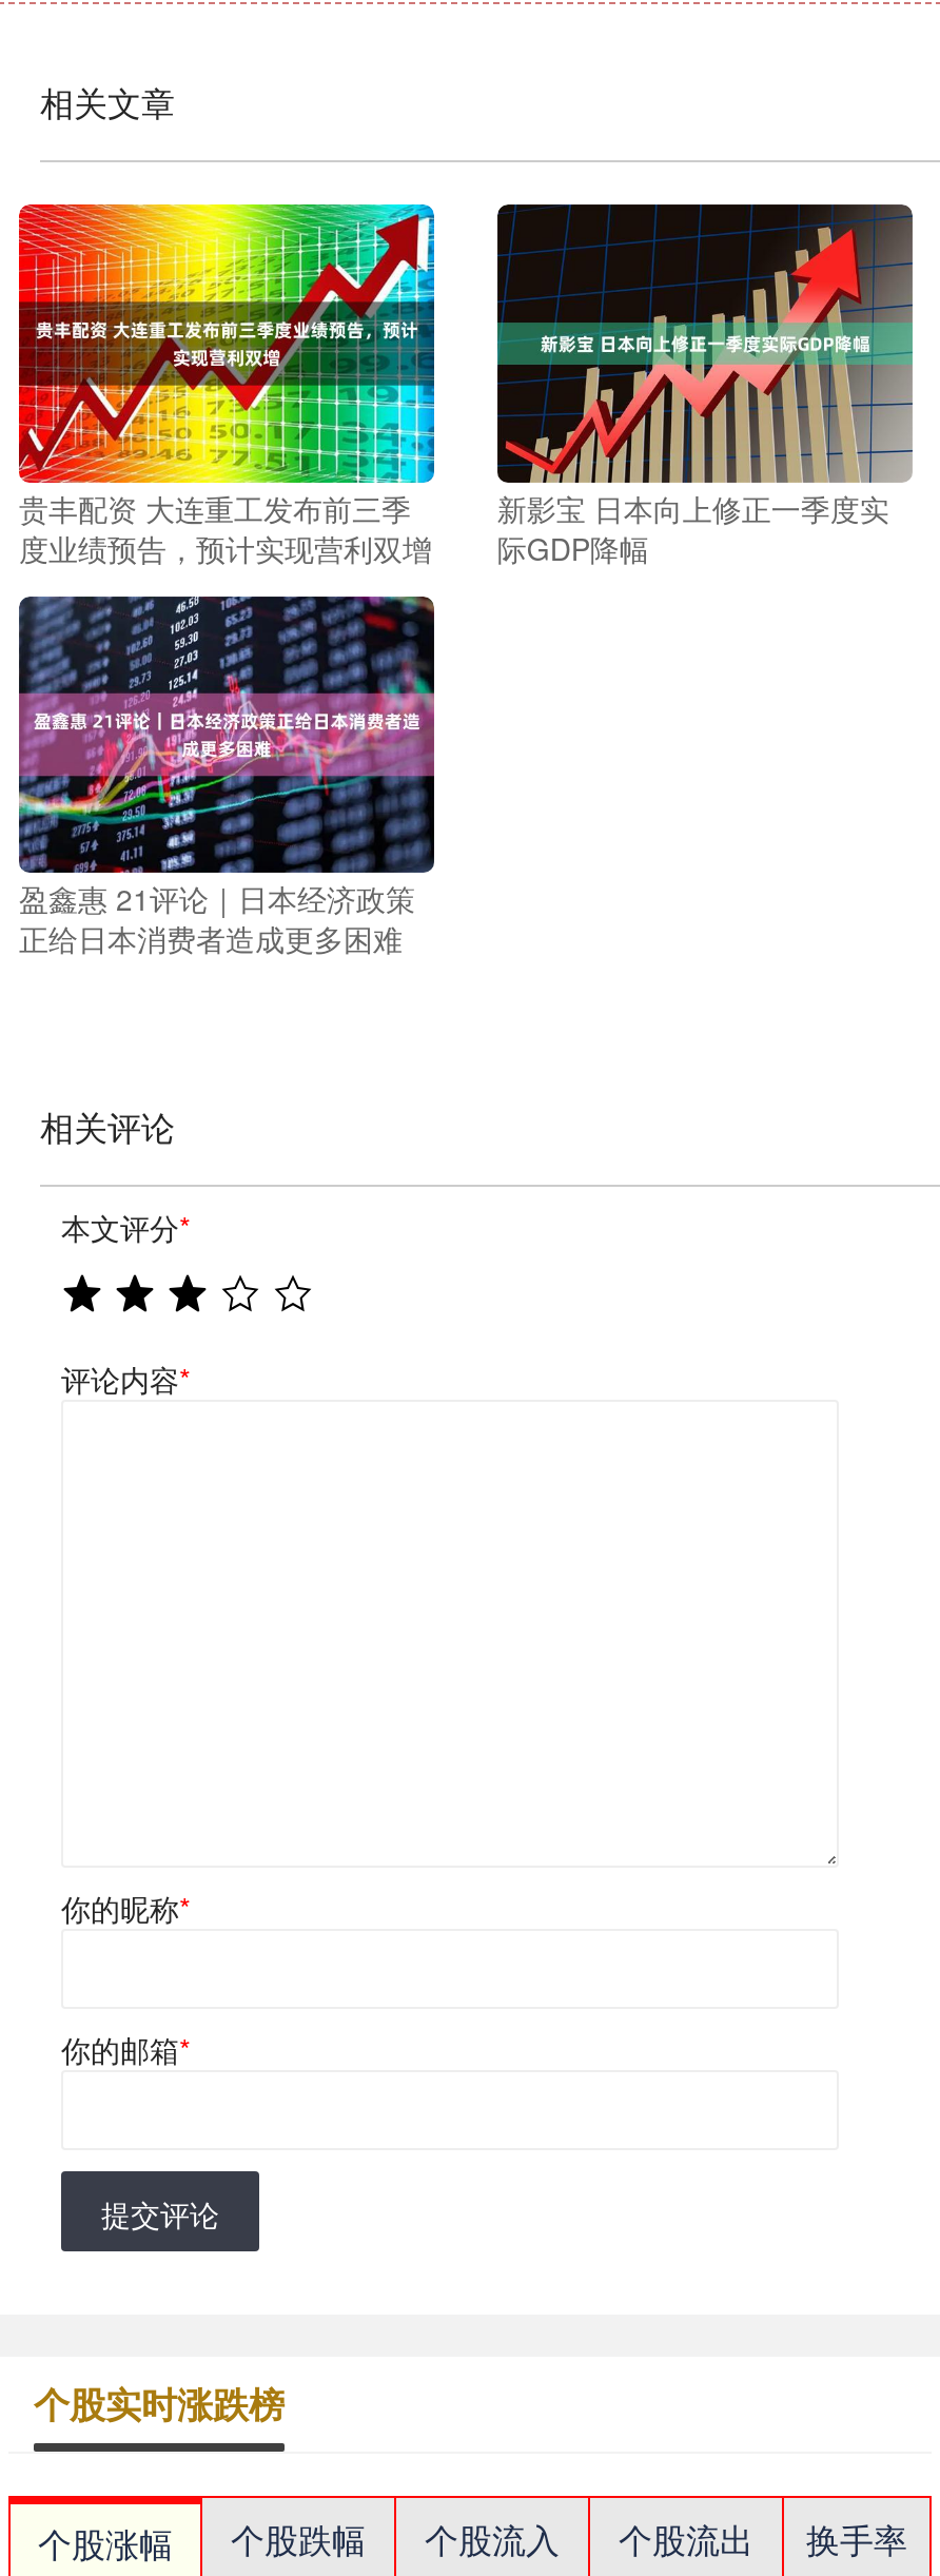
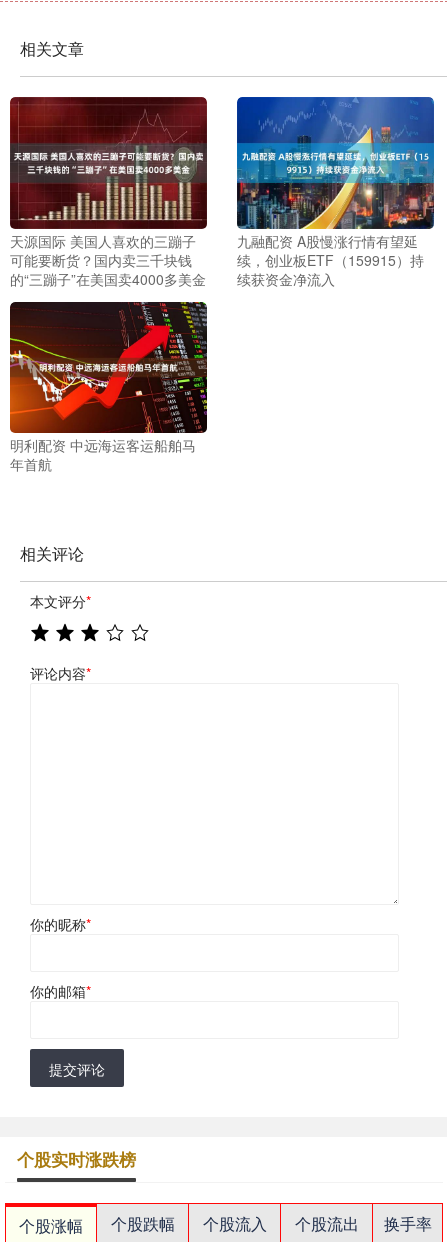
[17,202,436,568] [image] | 贵丰配资 大连重工发布前三季 | 度业绩预告，预计实现营利双增 -> [9,96,208,289] [image] | 天源国际 美国人喜欢的三蹦子 | 可能要断货？国内卖三千块钱 | 的“三蹦子”在美国卖4000多美金
[495,202,913,568] [image] | 新影宝 日本向上修正一季度实 | 际GDP降幅 -> [236,96,434,289] [image] | 九融配资 A股慢涨行情有望延 | 续，创业板ETF（159915）持 | 续获资金净流入
[17,624,436,959] [image] | 盈鑫惠 21评论｜日本经济政策 | 正给日本消费者造成更多困难 -> [9,301,208,474] [image] | 明利配资 中远海运客运船舶马 | 年首航

